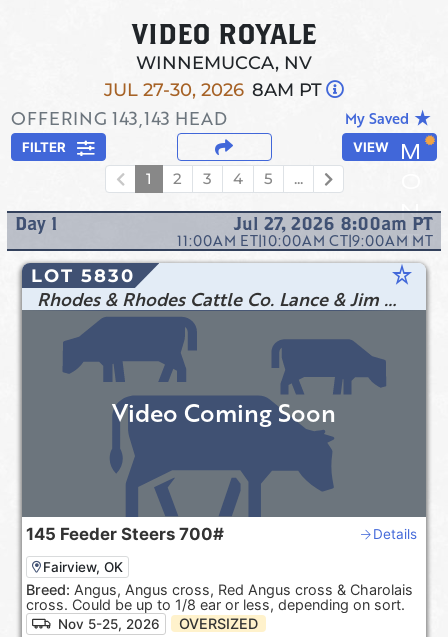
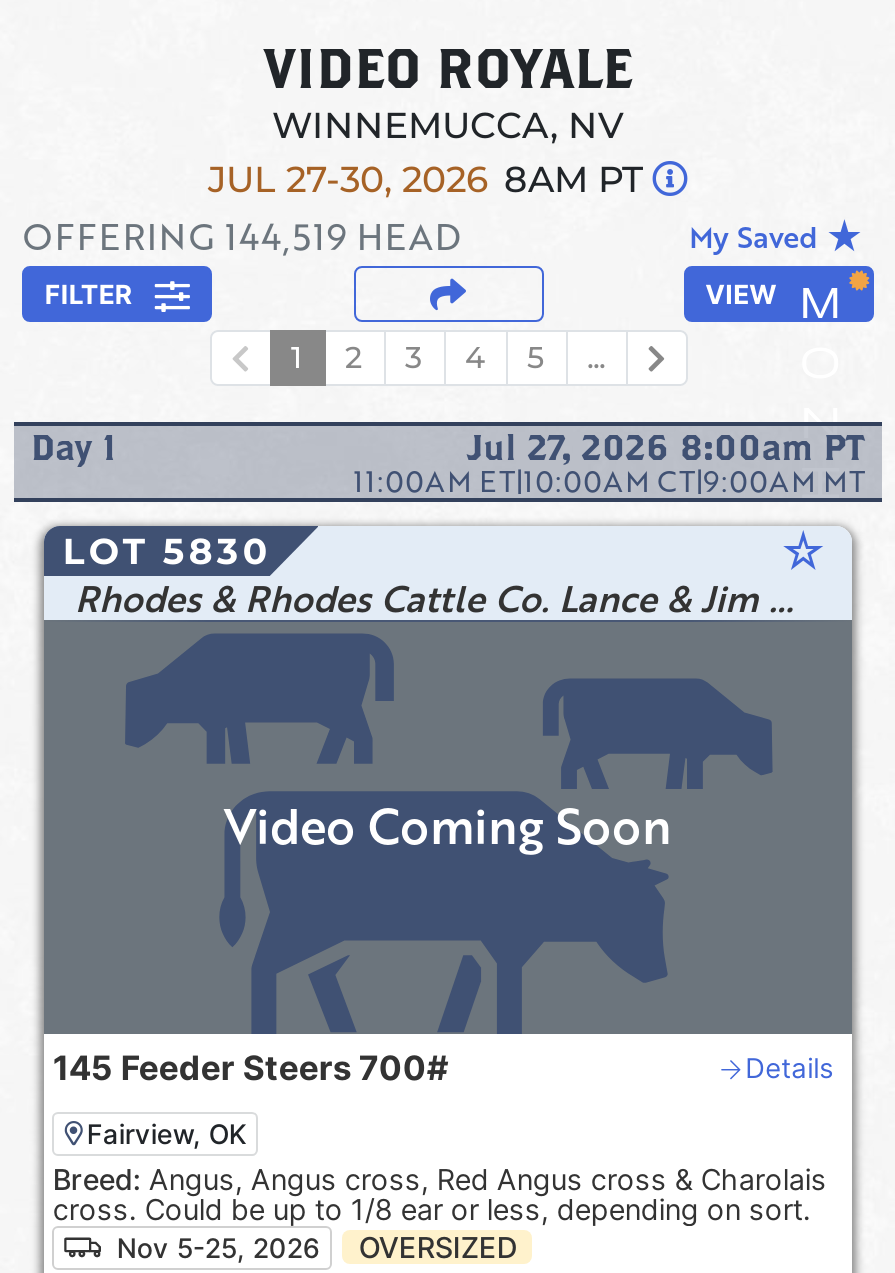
[11,105,227,131] OFFERING 143,143 HEAD -> [23,210,461,262] OFFERING 144,519 HEAD

